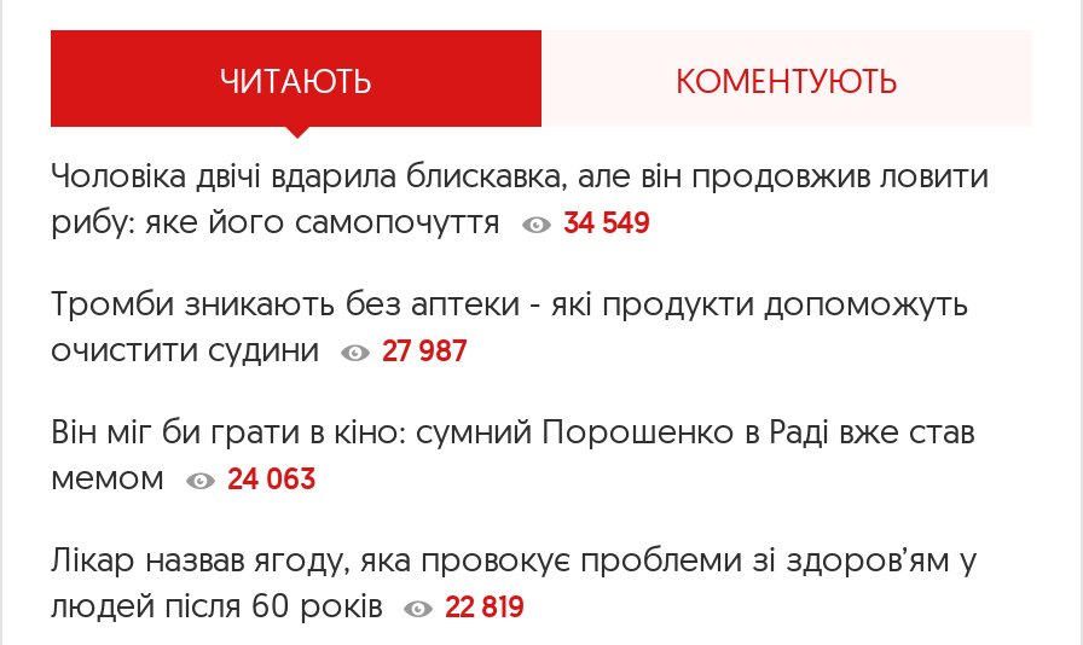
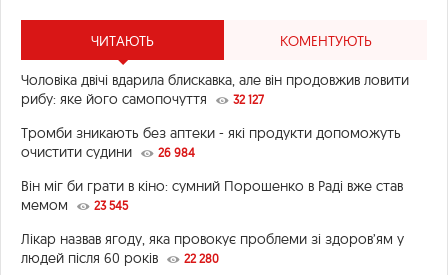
[51,199,650,242] рибу: яке його самопочуття 34 549 -> [21,90,264,108] рибу: яке його самопочуття 32 127
[51,327,467,370] очистити судини 27 987 -> [21,143,195,161] очистити судини 26 984
[51,455,314,498] мемом 24 063 -> [21,196,128,214] мемом 23 545
[51,583,525,626] людей після 60 років 22 819 -> [21,249,219,267] людей після 60 років 22 280

